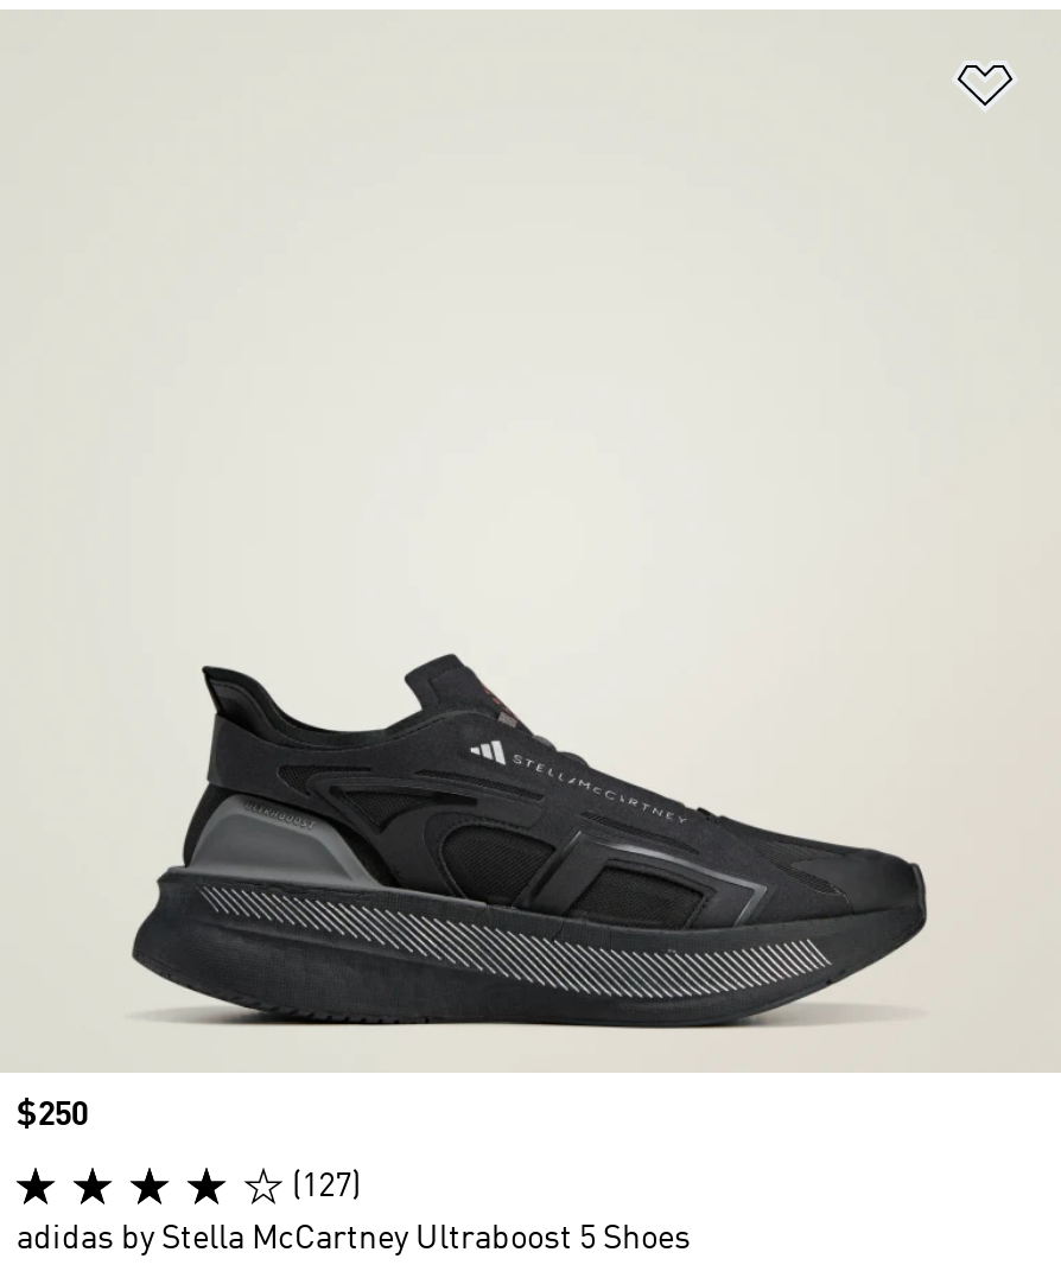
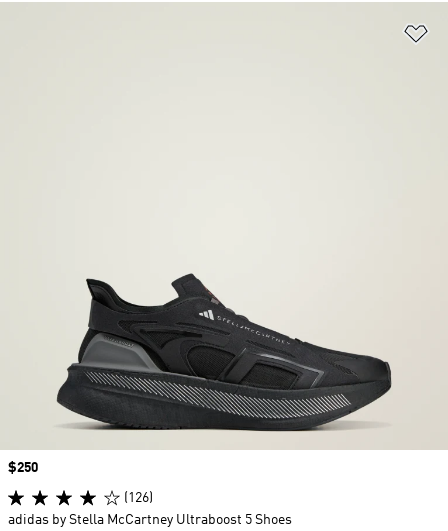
[292,1170,361,1203] (127) -> [124,491,153,505] (126)

